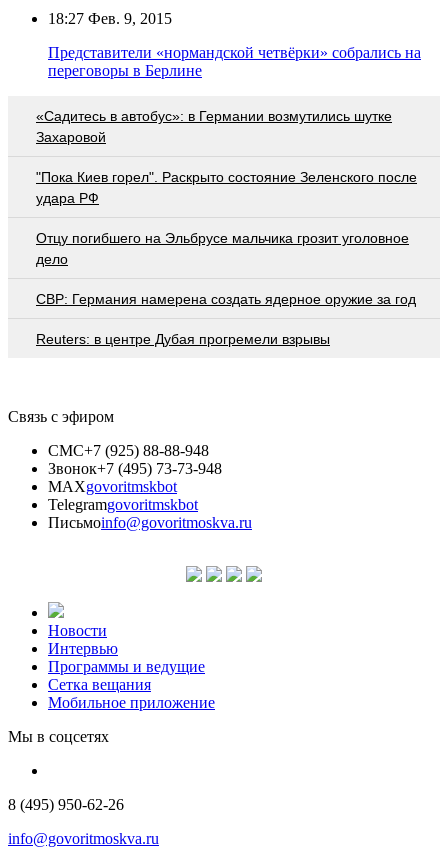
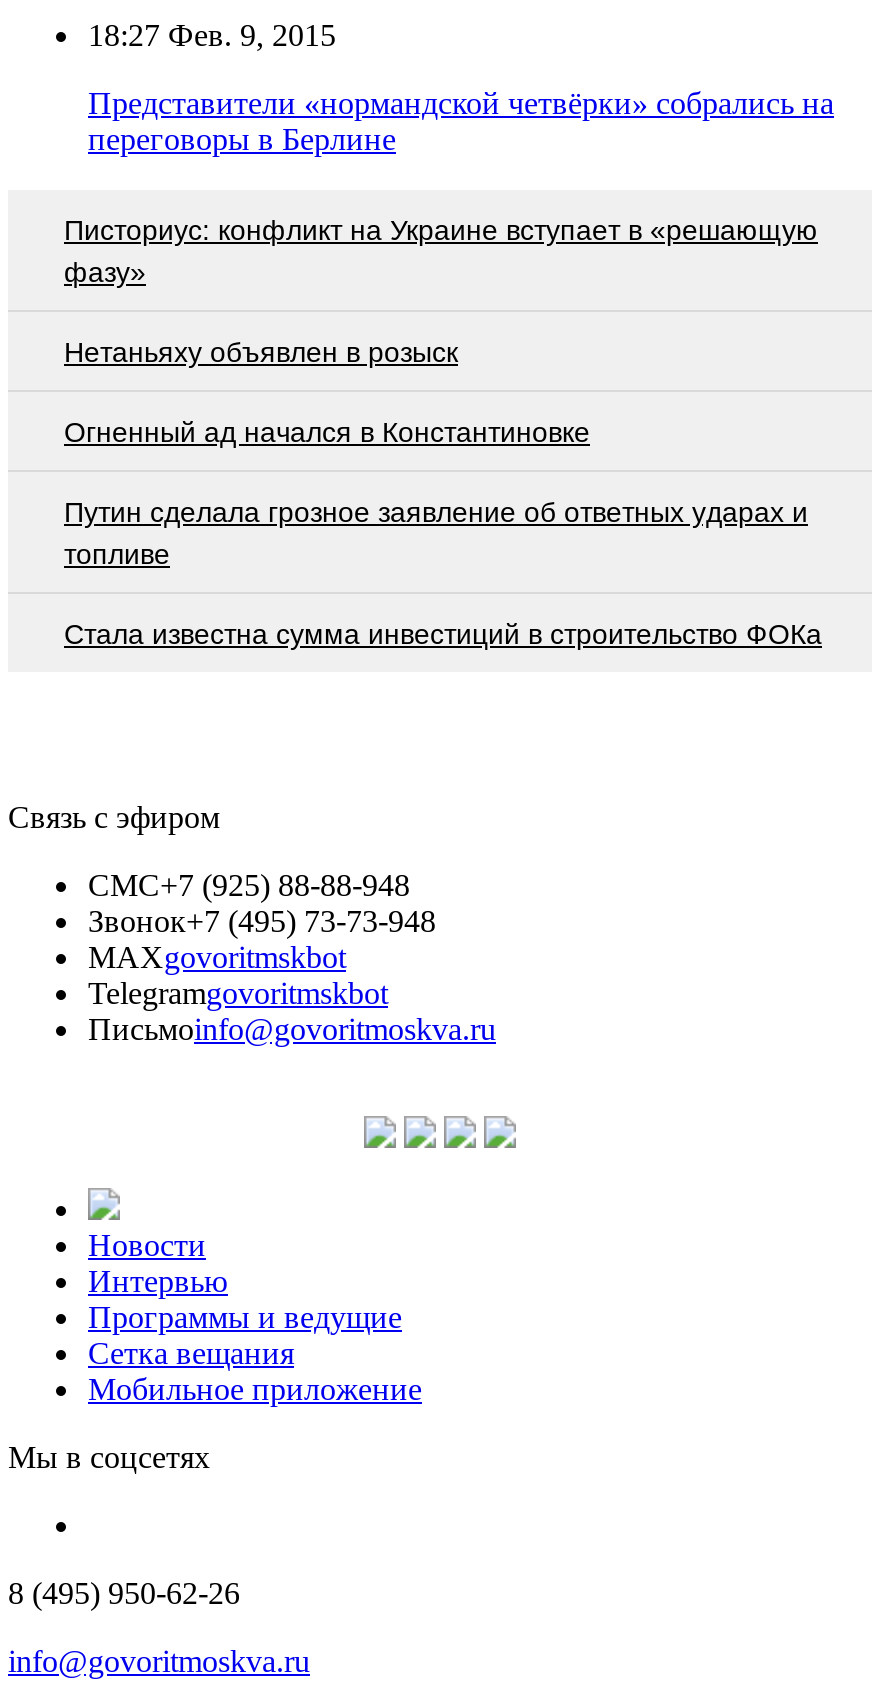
[36,108,392,145] «Садитесь в автобус»: в Германии возмутились шутке | Захаровой -> [64,213,818,287] Писториус: конфликт на Украине вступает в «решающую | фазу»
[36,169,417,206] "Пока Киев горел". Раскрыто состояние Зеленского после | удара РФ -> [64,335,458,367] Нетаньяху объявлен в розыск
[36,230,409,267] Отцу погибшего на Эльбрусе мальчика грозит уголовное | дело -> [64,415,590,447] Огненный ад начался в Константиновке
[36,291,416,307] СВР: Германия намерена создать ядерное оружие за год -> [64,495,808,569] Путин сделала грозное заявление об ответных ударах и | топливе
[36,331,330,347] Reuters: в центре Дубая прогремели взрывы -> [64,617,822,649] Стала известна сумма инвестиций в строительство ФОКа

